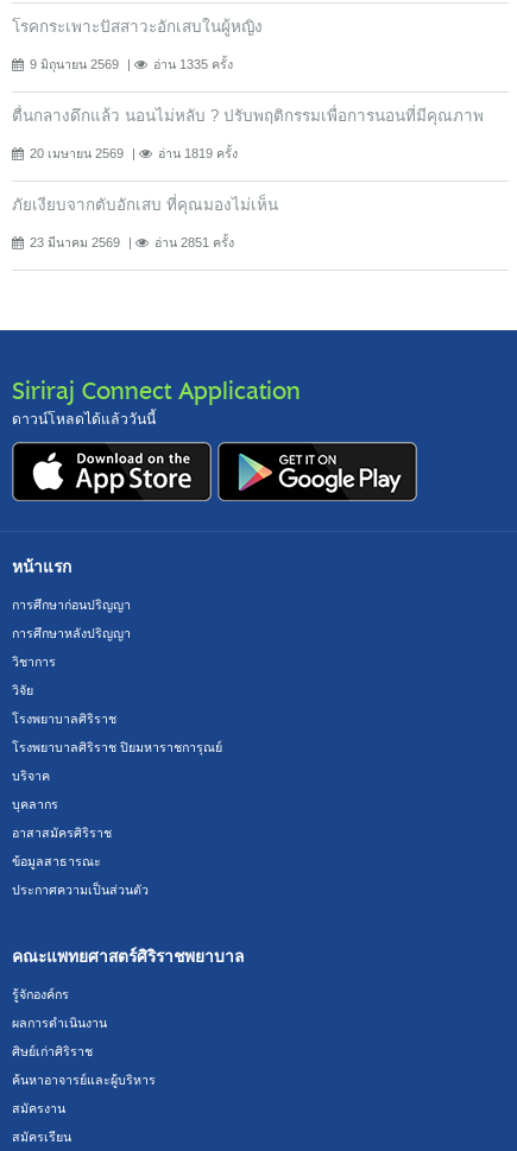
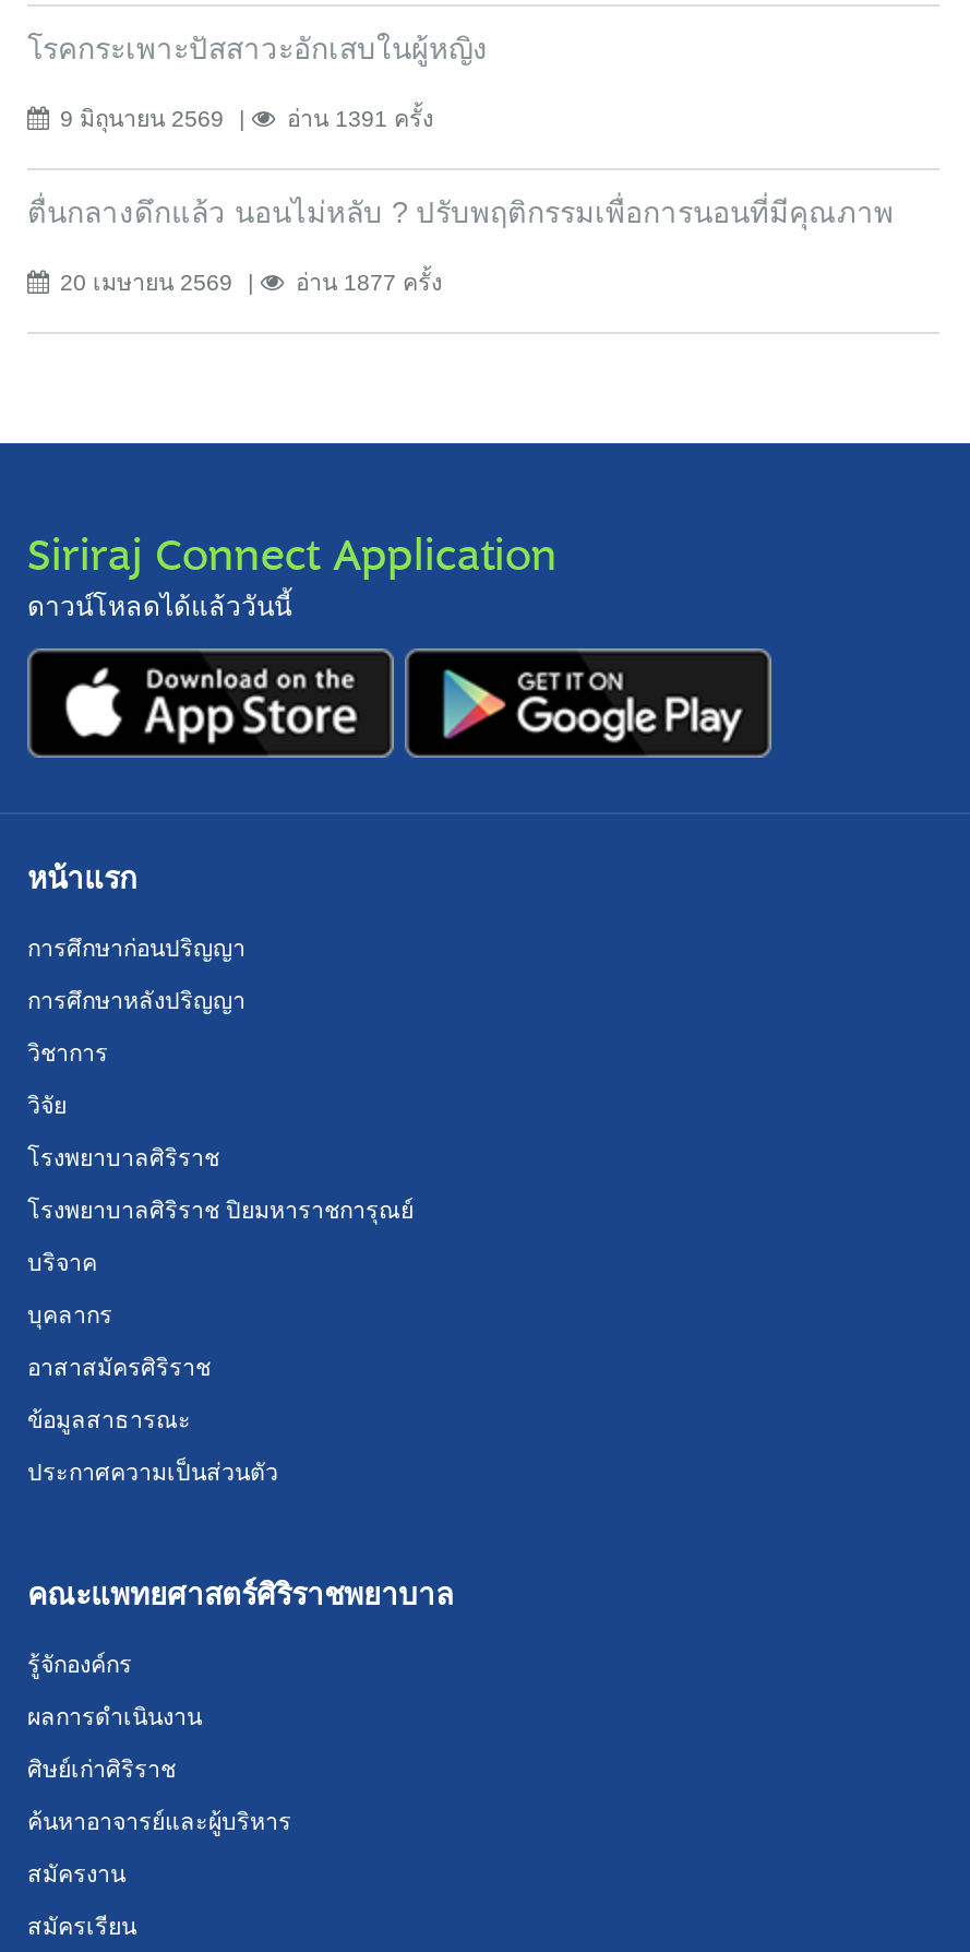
[153,57,233,71] อ่าน 1335 ครั้ง -> [287,104,433,130] อ่าน 1391 ครั้ง
[12,146,278,249] อ่าน 1819 ครั้ง | ภัยเงียบจากตับอักเสบ ที่คุณมองไม่เห็น | 23 มีนาคม 2569 | อ่าน 2851 ครั้ง -> [296,268,442,294] อ่าน 1877 ครั้ง

